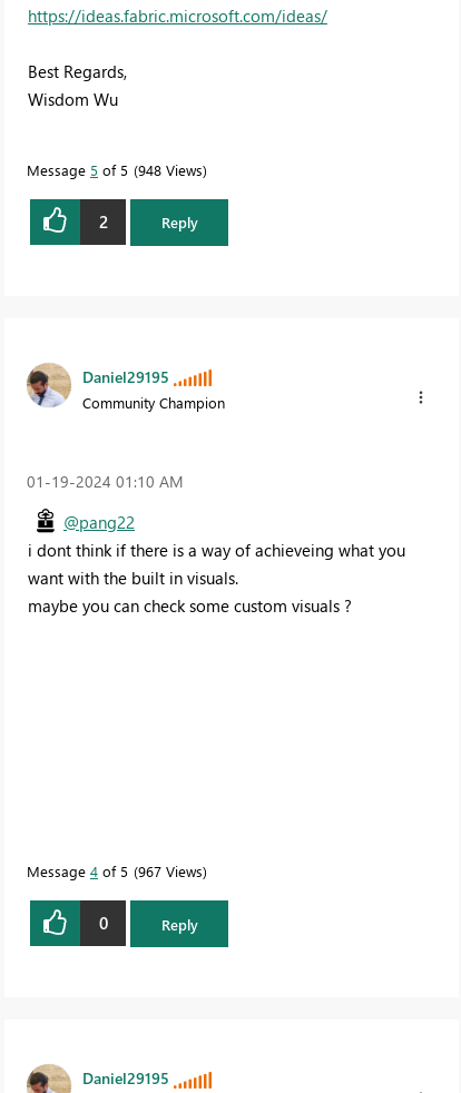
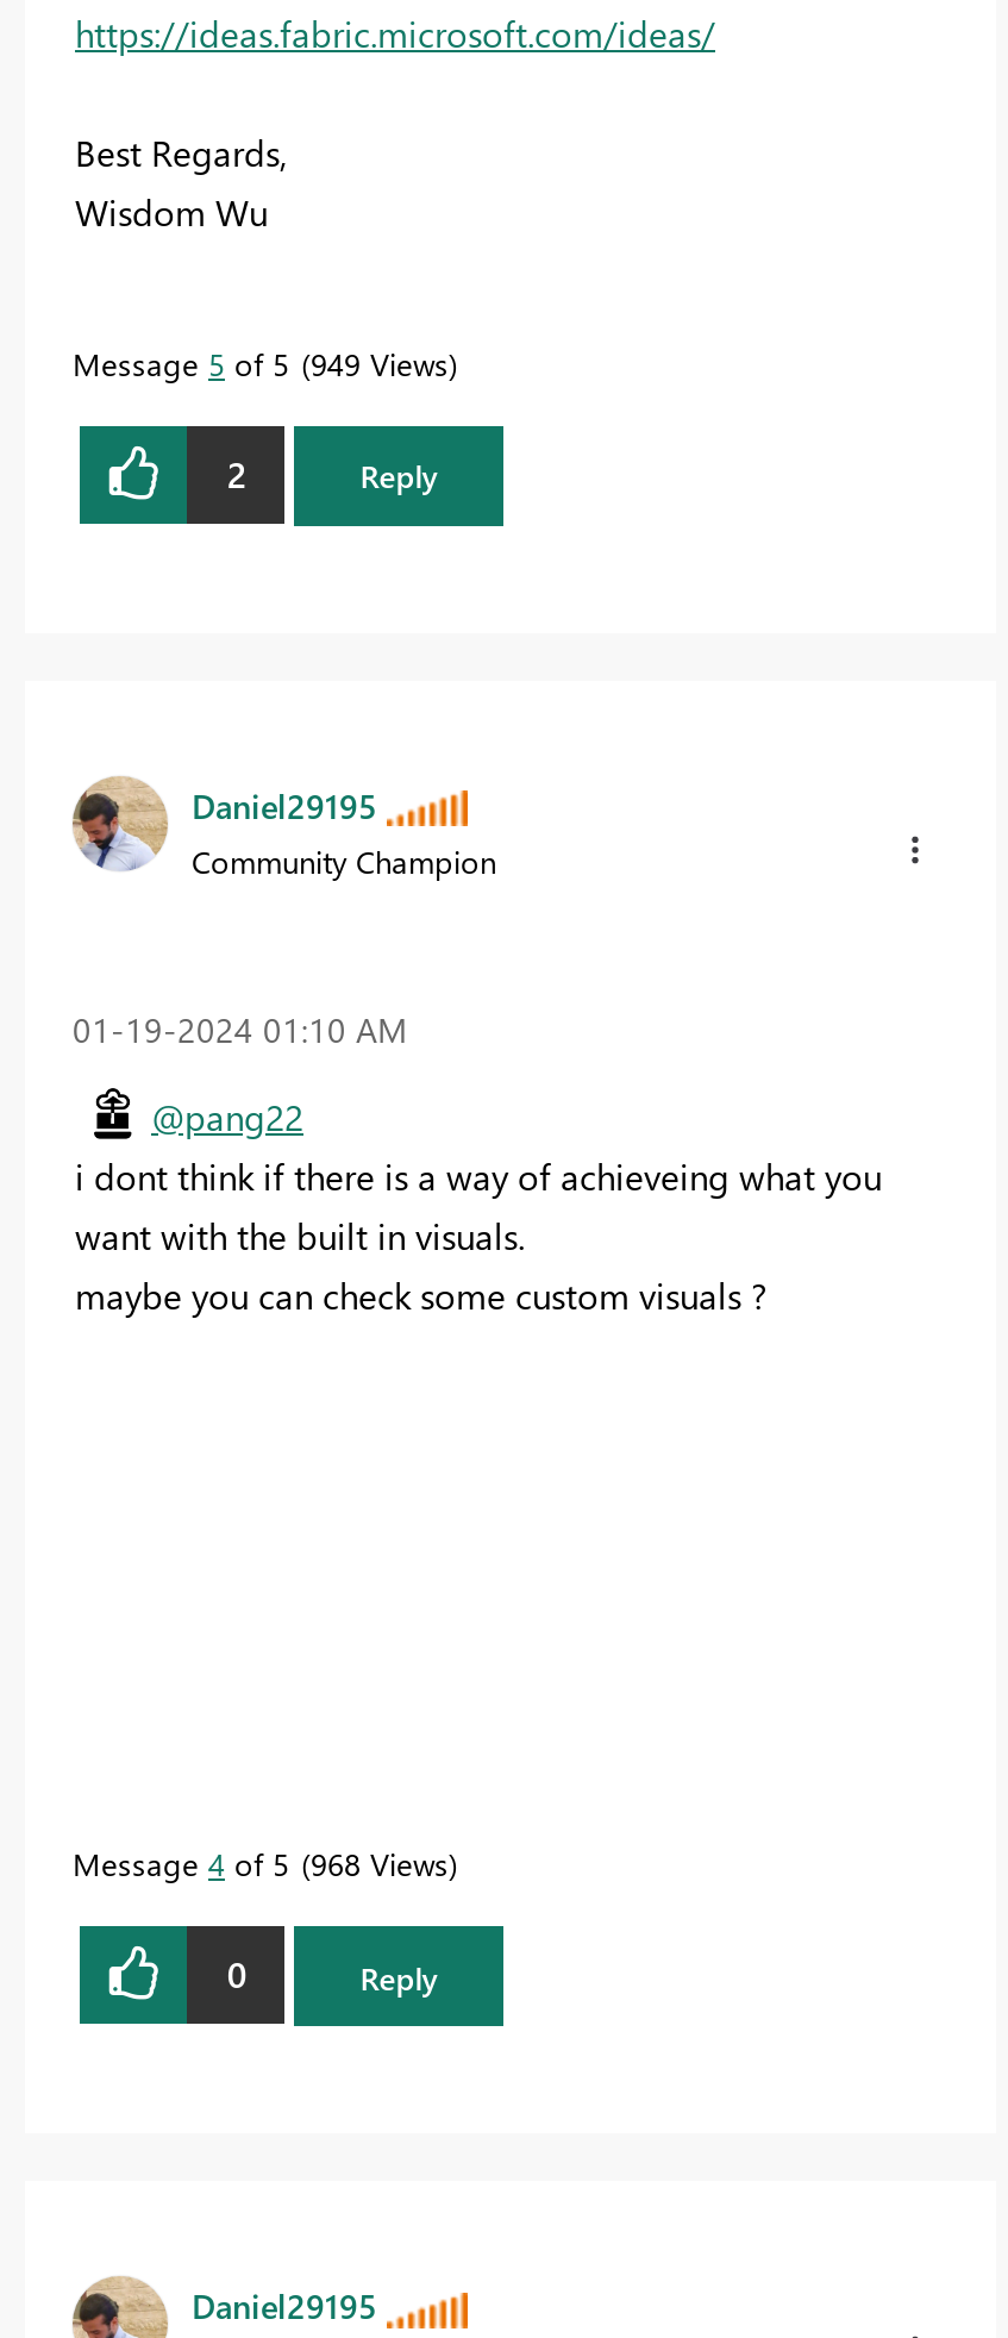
[27,160,203,179] Message 5 of 5 948 Views -> [73,342,449,382] Message 5 of 5 949 Views
[27,861,203,880] Message 4 of 5 967 Views -> [73,1843,449,1883] Message 4 of 5 968 Views

